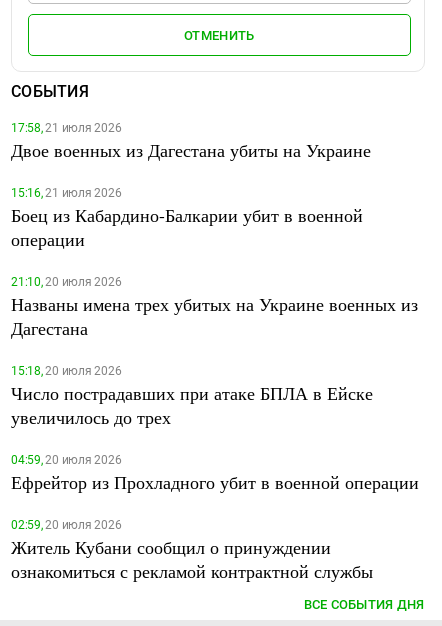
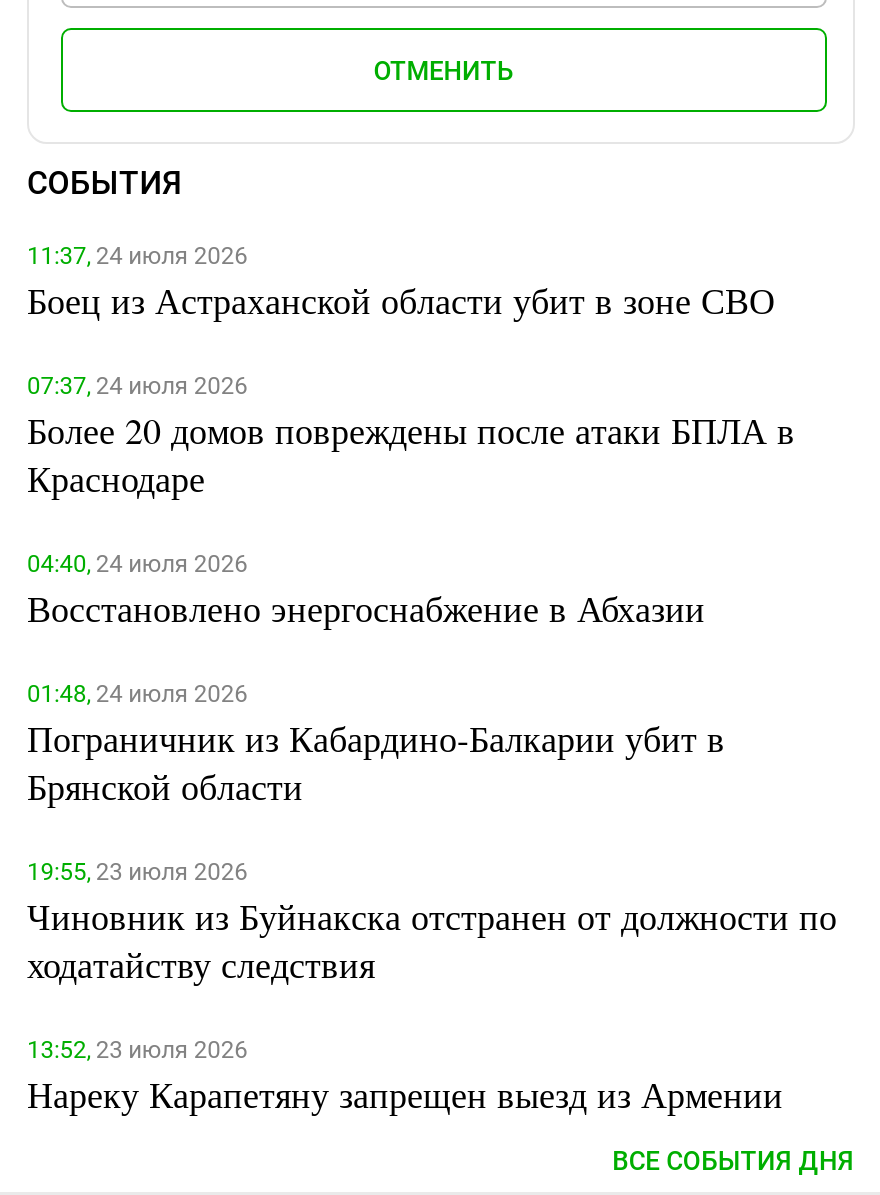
[11,121,371,162] 17:58, 21 июля 2026 | Двое военных из Дагестана убиты на Украине -> [27,242,775,324] 11:37, 24 июля 2026 | Боец из Астраханской области убит в зоне СВО
[11,186,363,251] 15:16, 21 июля 2026 | Боец из Кабардино-Балкарии убит в военной | операции -> [27,372,795,502] 07:37, 24 июля 2026 | Более 20 домов повреждены после атаки БПЛА в | Краснодаре
[11,275,418,340] 21:10, 20 июля 2026 | Названы имена трех убитых на Украине военных из | Дагестана -> [27,550,705,632] 04:40, 24 июля 2026 | Восстановлено энергоснабжение в Абхазии
[11,364,373,429] 15:18, 20 июля 2026 | Число пострадавших при атаке БПЛА в Ейске | увеличилось до трех -> [27,680,725,810] 01:48, 24 июля 2026 | Пограничник из Кабардино-Балкарии убит в | Брянской области
[11,453,419,494] 04:59, 20 июля 2026 | Ефрейтор из Прохладного убит в военной операции -> [27,858,837,988] 19:55, 23 июля 2026 | Чиновник из Буйнакска отстранен от должности по | ходатайству следствия
[11,518,373,583] 02:59, 20 июля 2026 | Житель Кубани сообщил о принуждении | ознакомиться с рекламой контрактной службы -> [27,1036,783,1118] 13:52, 23 июля 2026 | Нареку Карапетяну запрещен выезд из Армении

